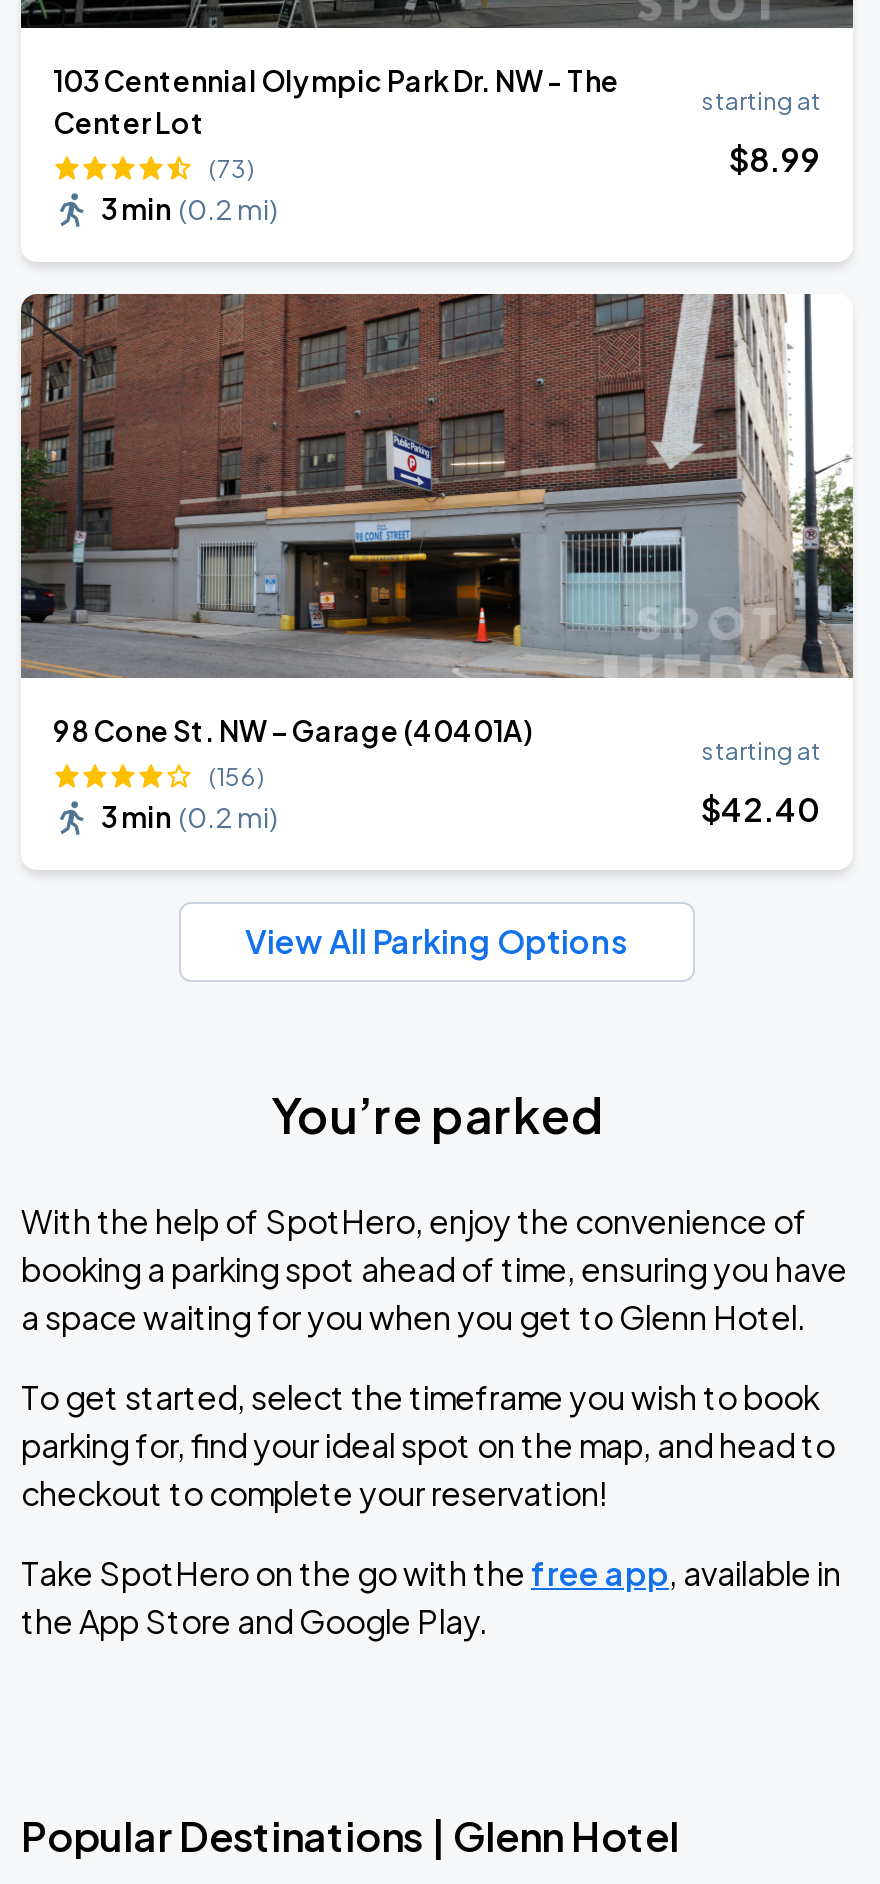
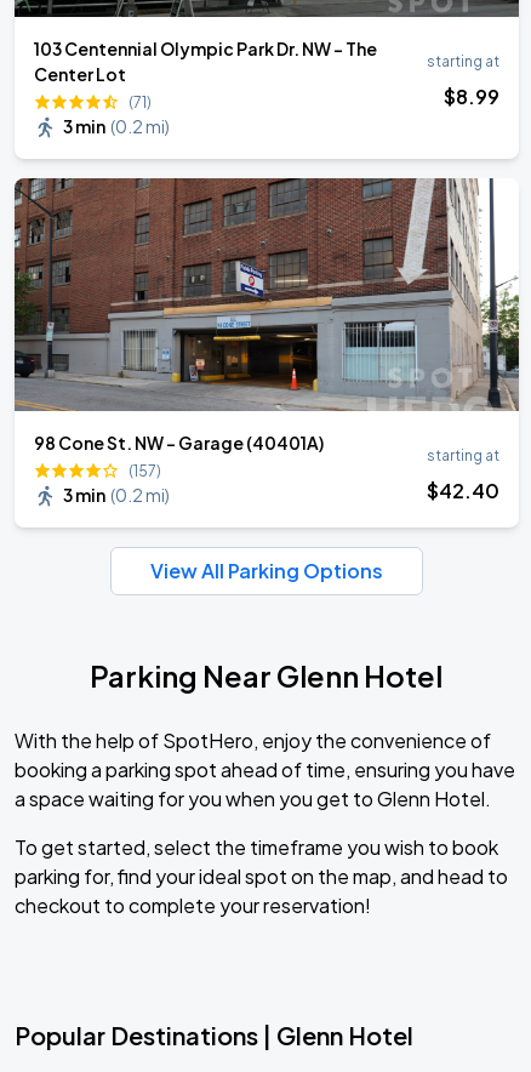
[209,154,255,184] (73) -> [129,93,152,112] (71)
[209,762,265,792] (156) -> [129,462,161,480] (157)
[271,1084,603,1144] You’re parked -> [90,657,443,694] Parking Near Glenn Hotel
[21,1552,841,1642] Take SpotHero on the go with the free app, available in | the App Store and Google Play. -> none

